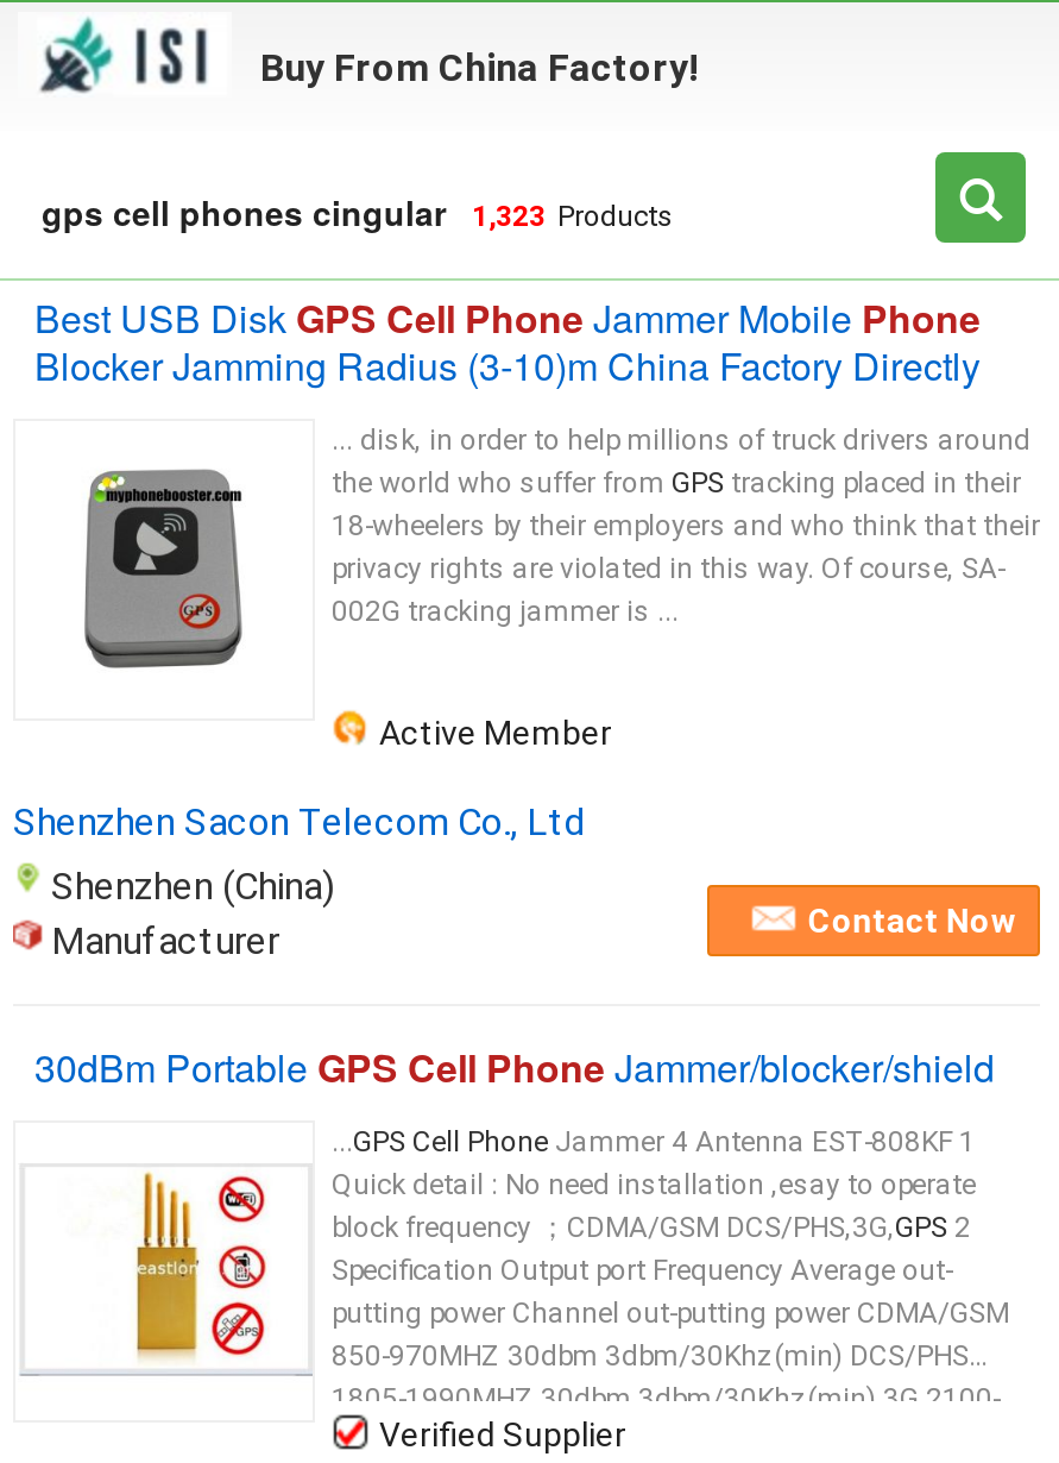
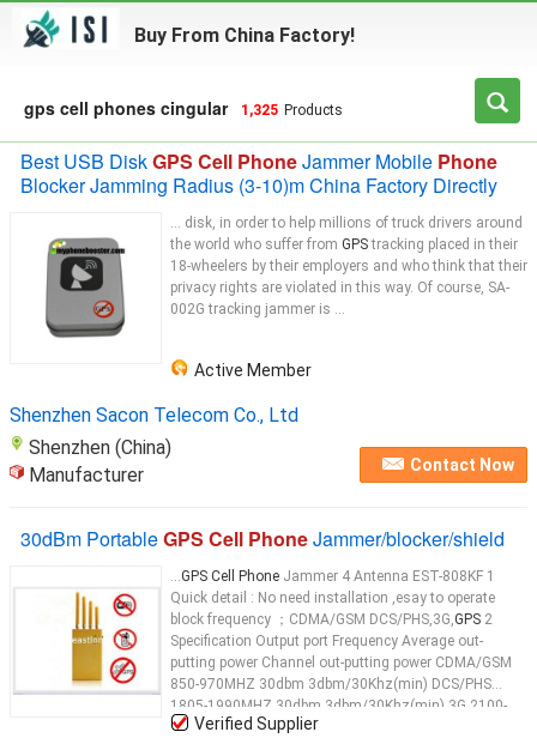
[42,188,674,236] gps cell phones cingular 1,323 Products -> [24,96,343,120] gps cell phones cingular 1,325 Products

